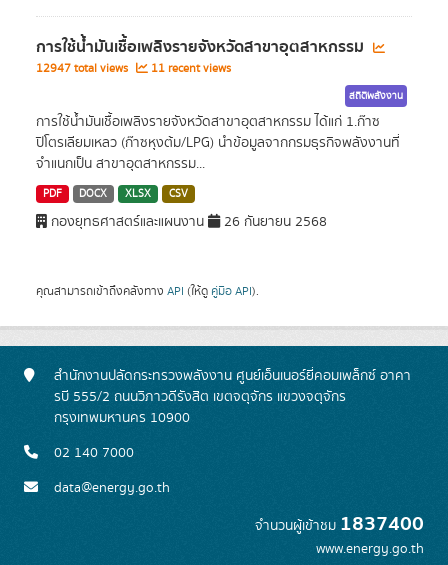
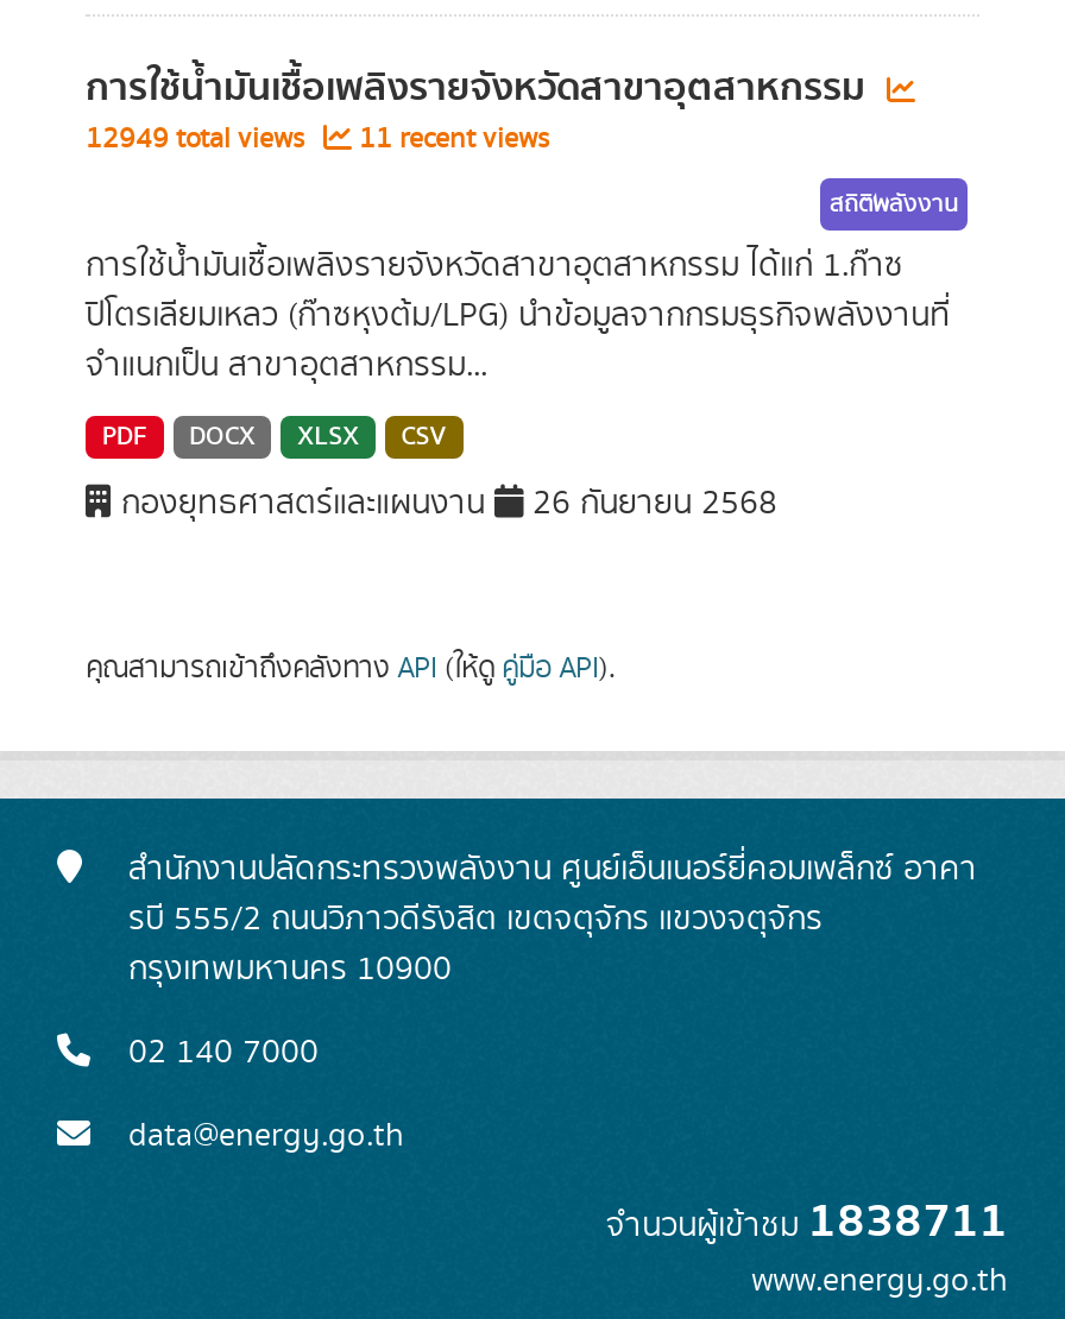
[36,60,231,77] 12947 total views 11 recent views -> [86,119,549,159] 12949 total views 11 recent views
[255,508,424,540] จำนวนผู้เข้าชม1837400 -> [606,1184,1008,1260] จำนวนผู้เข้าชม1838711

